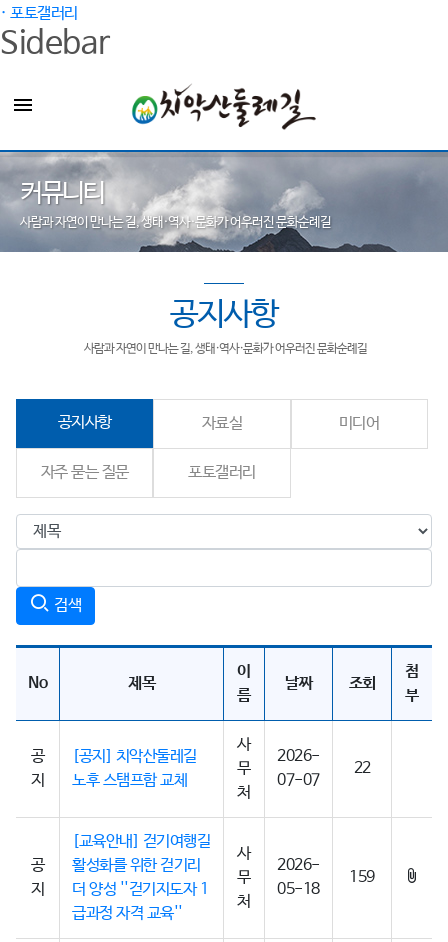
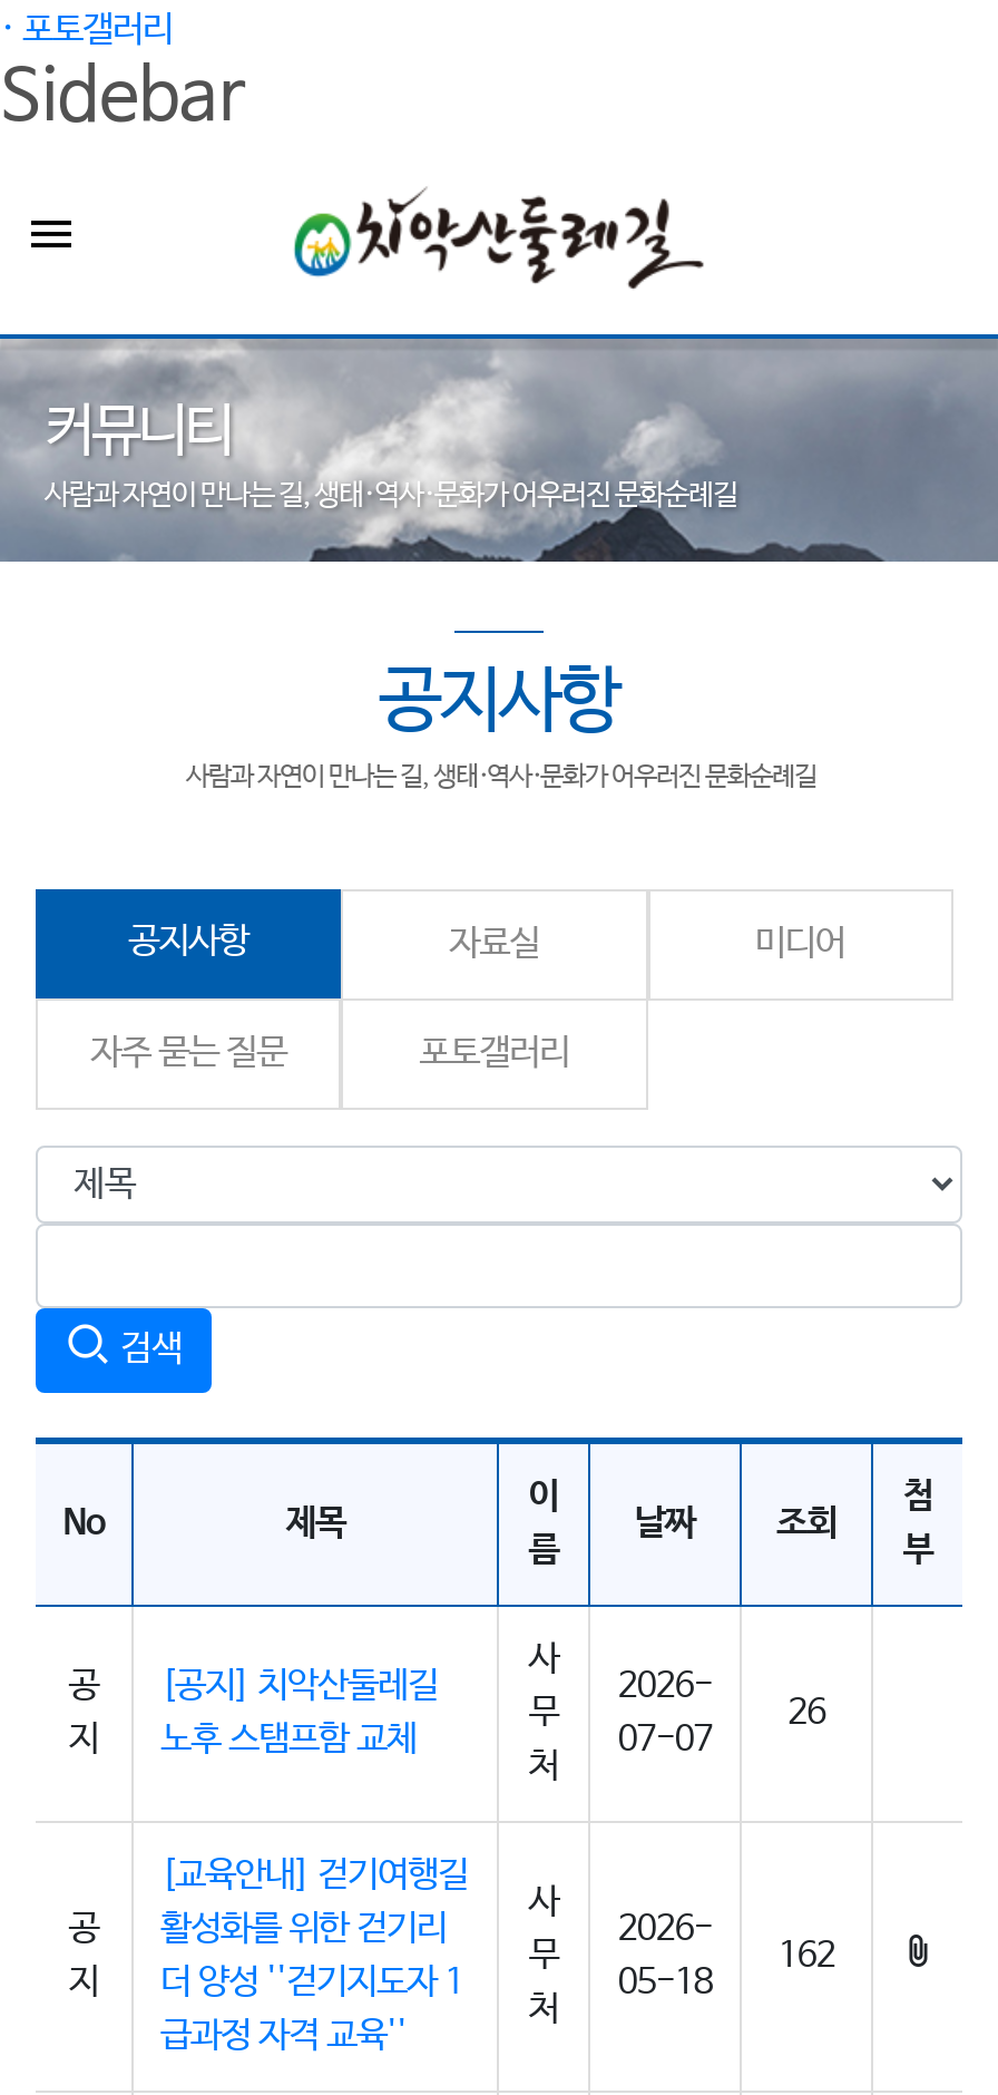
[353,759,370,778] 22 -> [787,1692,825,1734] 26
[349,868,375,887] 159 -> [778,1935,835,1977] 162

